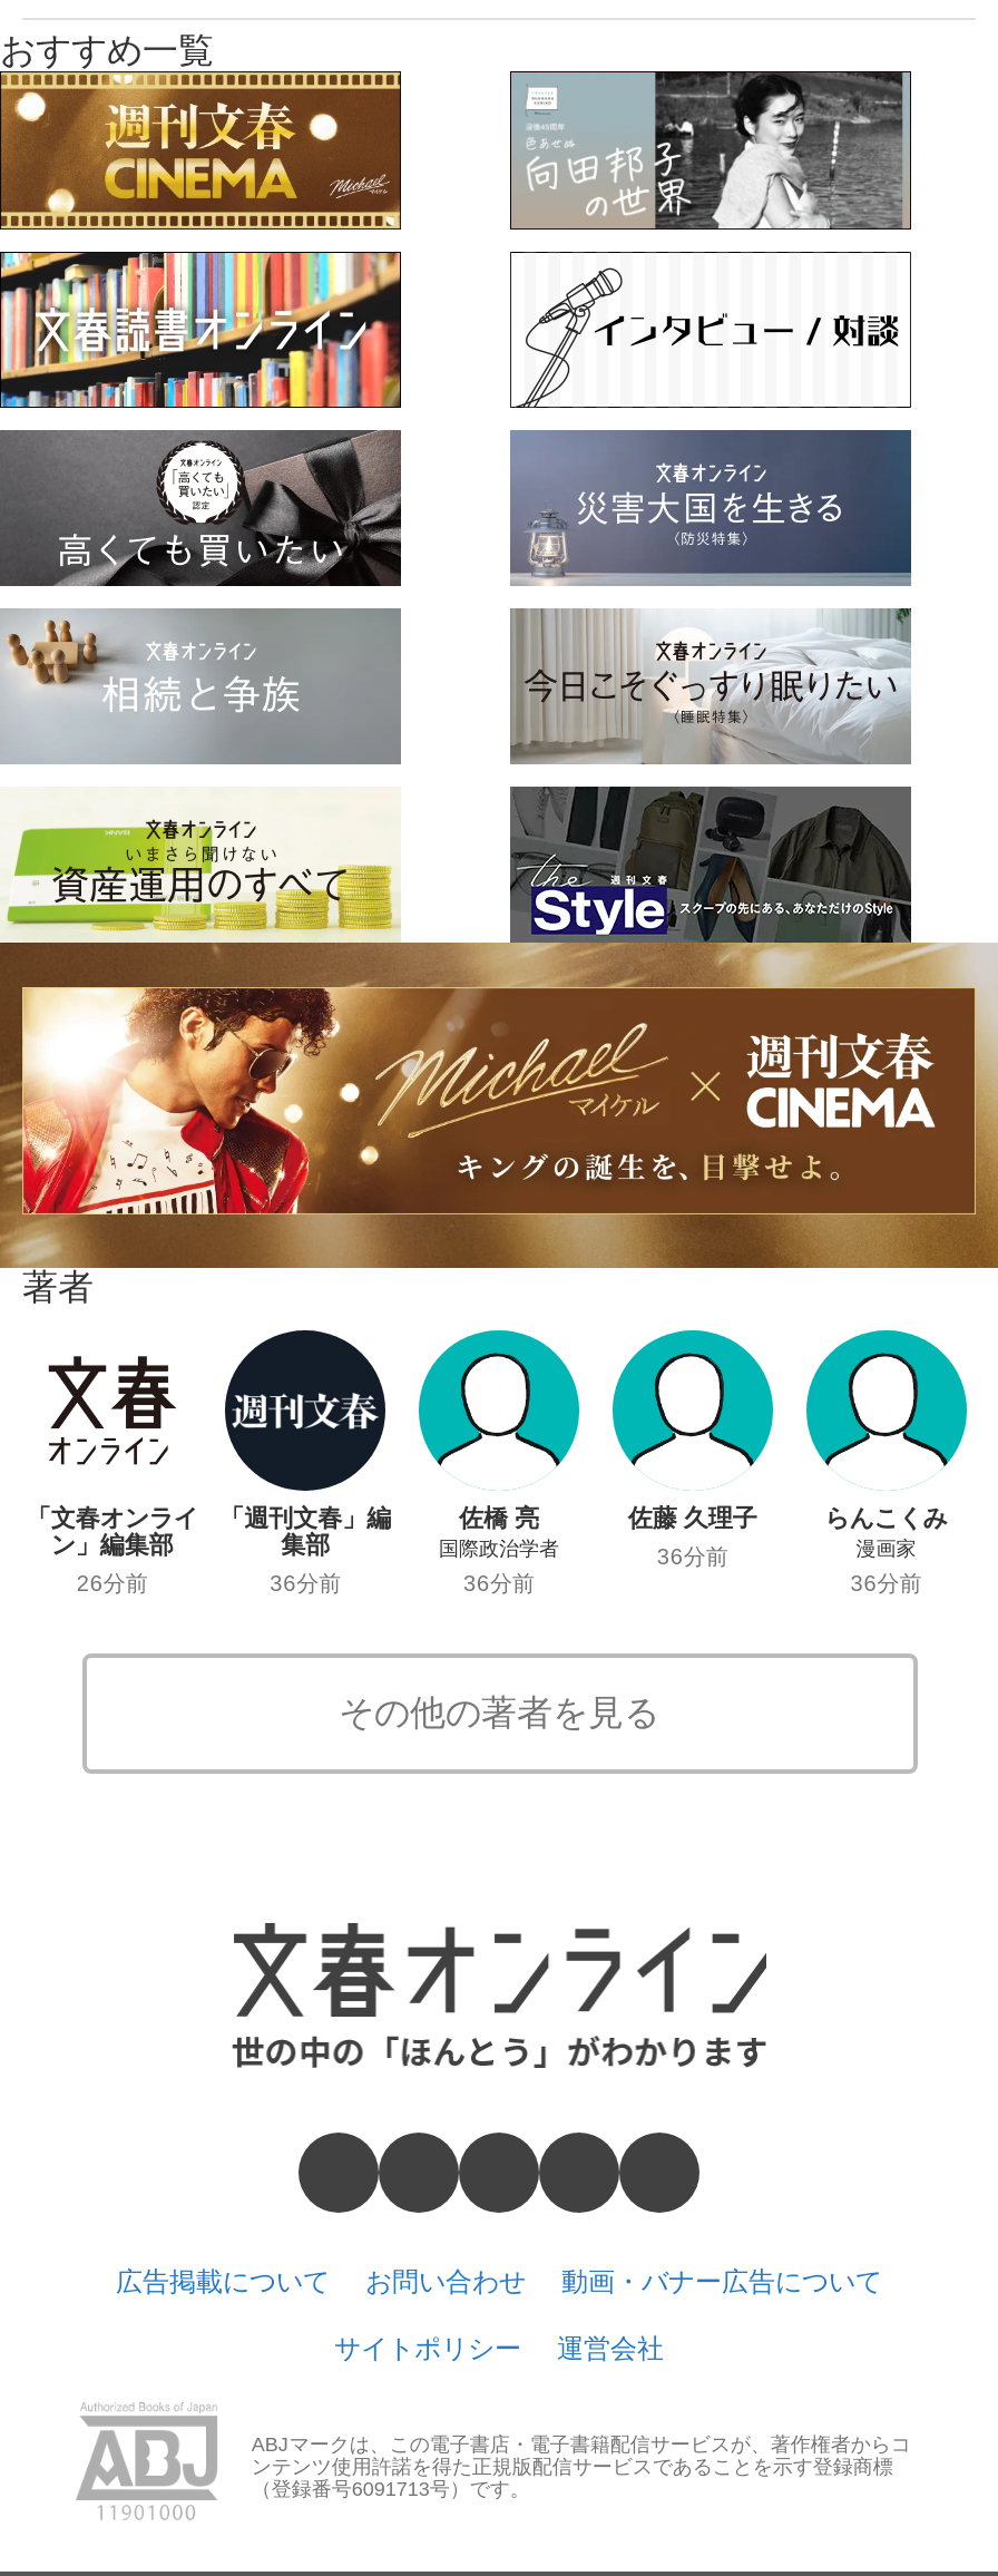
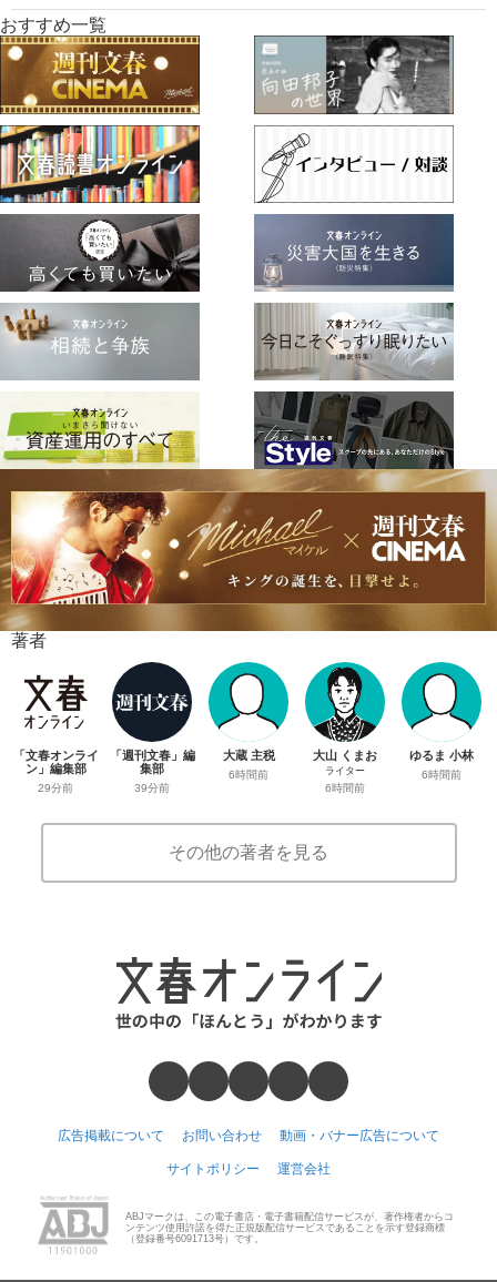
[628,1341,757,1567] [image] | 佐藤 久理子 | 36分前 -> [313,667,377,794] [image] | 大山 くまお | ライター | 6時間前
[439,1505,559,1596] 佐橋 亮 | 国際政治学者 | 36分前 -> [222,749,275,780] 大蔵 主税 | 6時間前
[825,1505,947,1596] らんこくみ | 漫画家 | 36分前 -> [409,749,473,780] ゆるま 小林 | 6時間前
[76,1569,148,1594] 26分前 -> [38,781,74,793] 29分前
[270,1569,341,1594] 36分前 -> [134,781,170,793] 39分前

